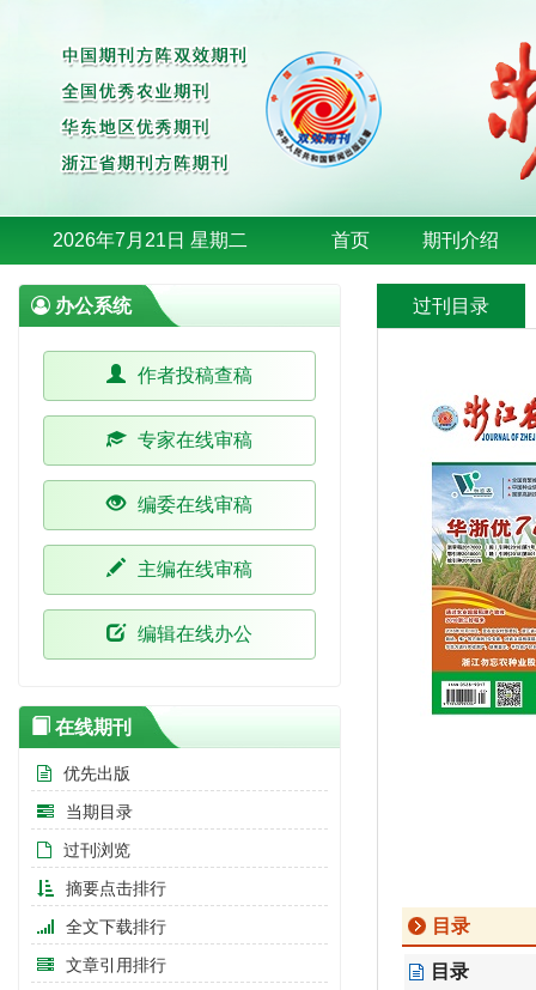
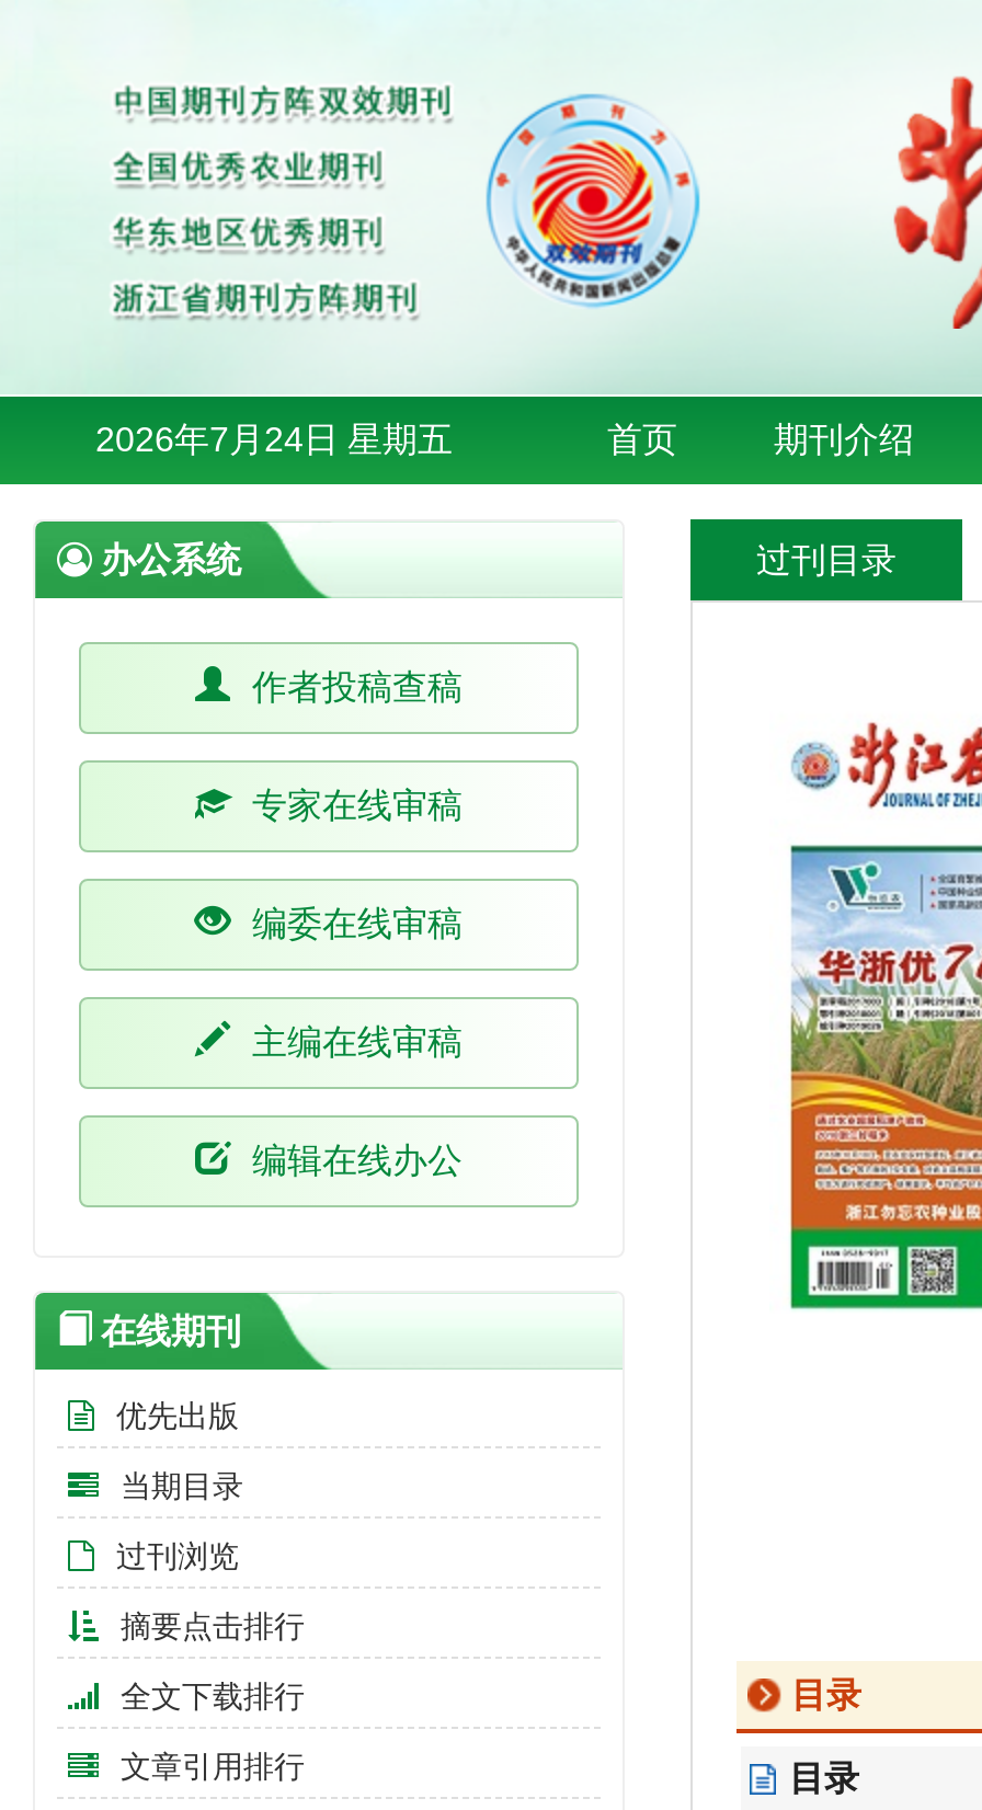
[52,230,247,250] 2026年7月21日 星期二 -> [95,421,453,458] 2026年7月24日 星期五

